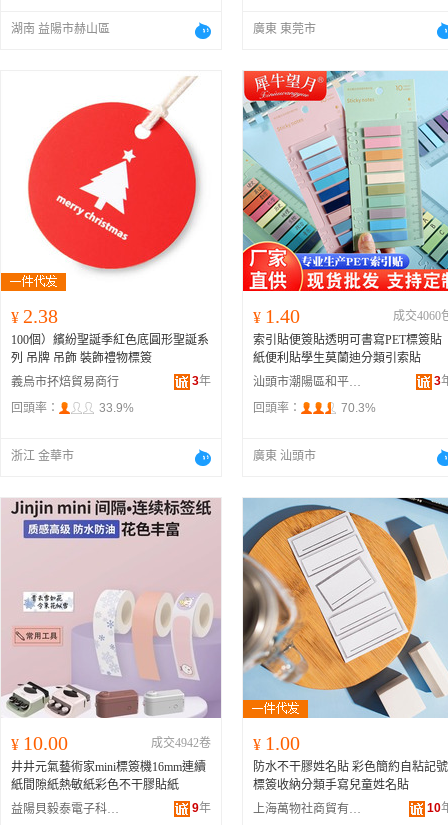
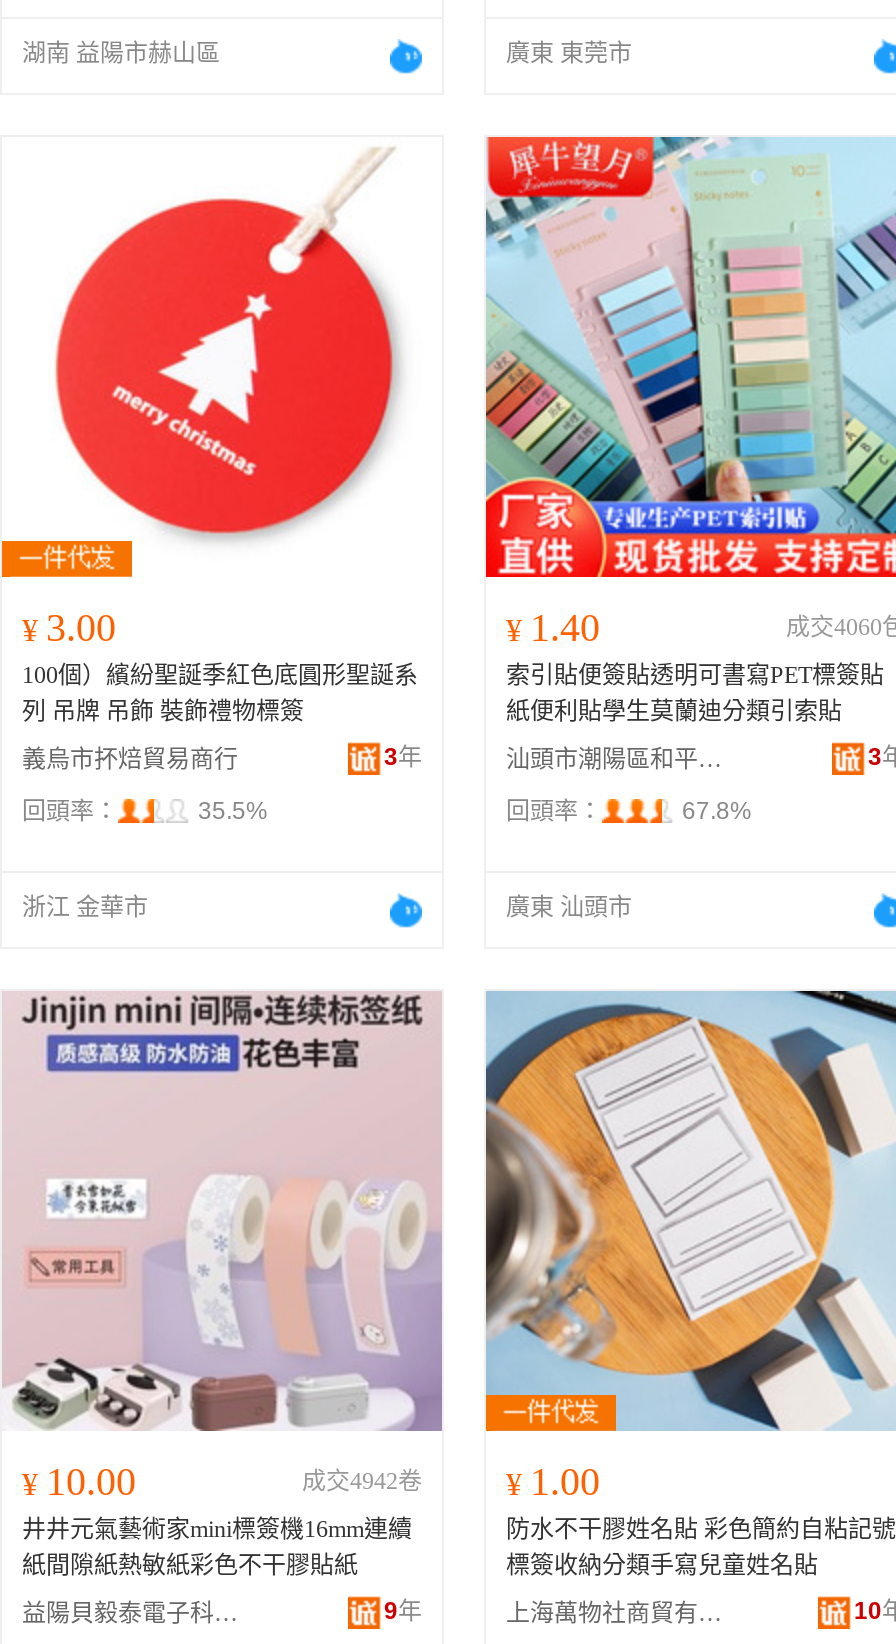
[11,305,58,327] ¥ 2.38 -> [22,605,116,649] ¥ 3.00
[99,401,134,415] 33.9% -> [198,797,268,825] 35.5%
[341,401,376,415] 70.3% -> [682,797,752,825] 67.8%

